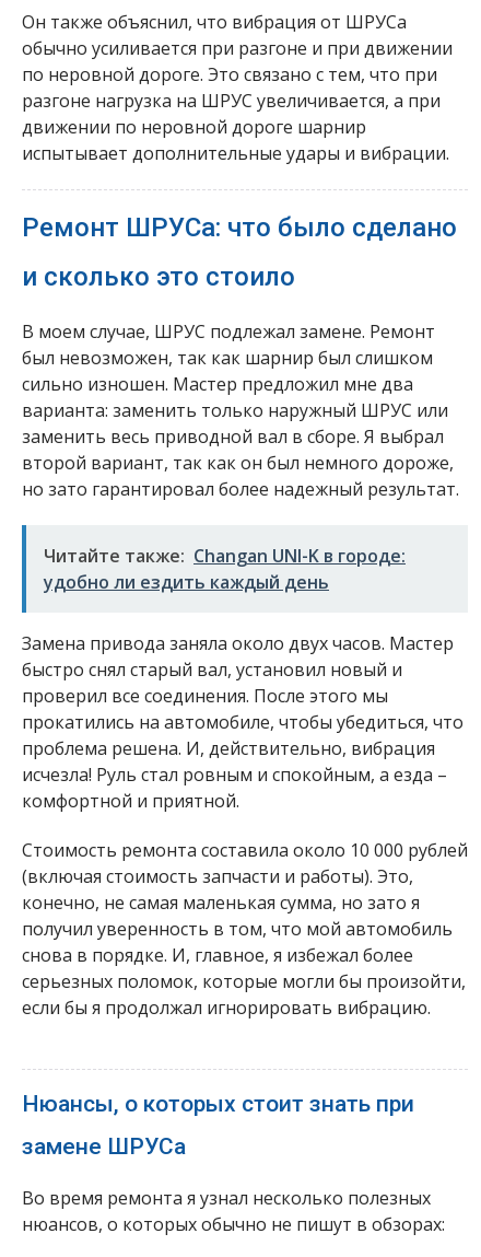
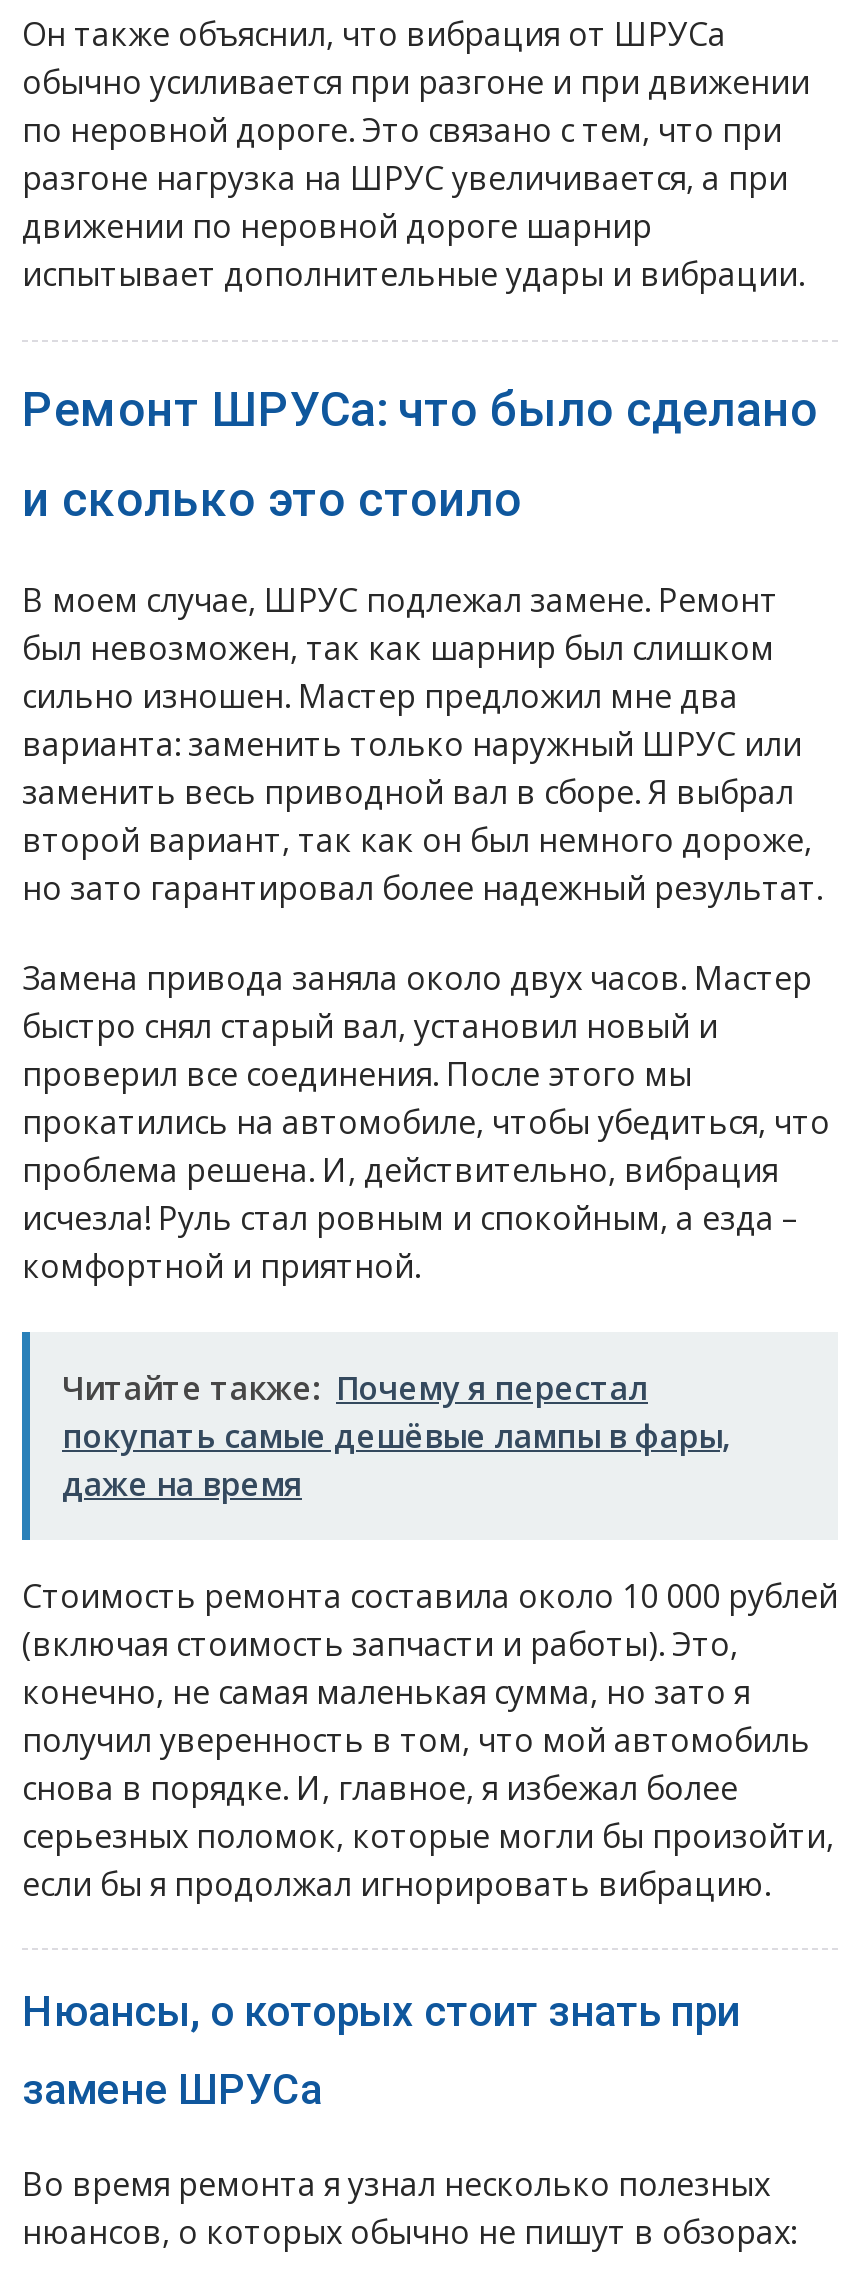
[21,524,467,614] [image] | Читайте также: Changan UNI-K в городе: | удобно ли ездить каждый день -> none
moved [22,631,464,813] -> [22,955,830,1287]: Замена привода заняла около двух часов. Мастер | быстро снял старый вал, установил новый и | проверил все соединения. После этого мы | прокатились на автомобиле, чтобы убедиться, что | проблема решена. И, действительно, вибрация | исчезла! Руль стал ровным и спокойным, а езда – | комфортной и приятной.
none -> [20,1330,836,1542] [image] | Читайте также: Почему я перестал | покупать самые дешёвые лампы в фары, | даже на время
moved [22,837,468,1019] -> [22,1573,838,1905]: Стоимость ремонта составила около 10 000 рублей | (включая стоимость запчасти и работы). Это, | конечно, не самая маленькая сумма, но зато я | получил уверенность в том, что мой автомобиль | снова в порядке. И, главное, я избежал более | серьезных поломок, которые могли бы произойти, | если бы я продолжал игнорировать вибрацию.

